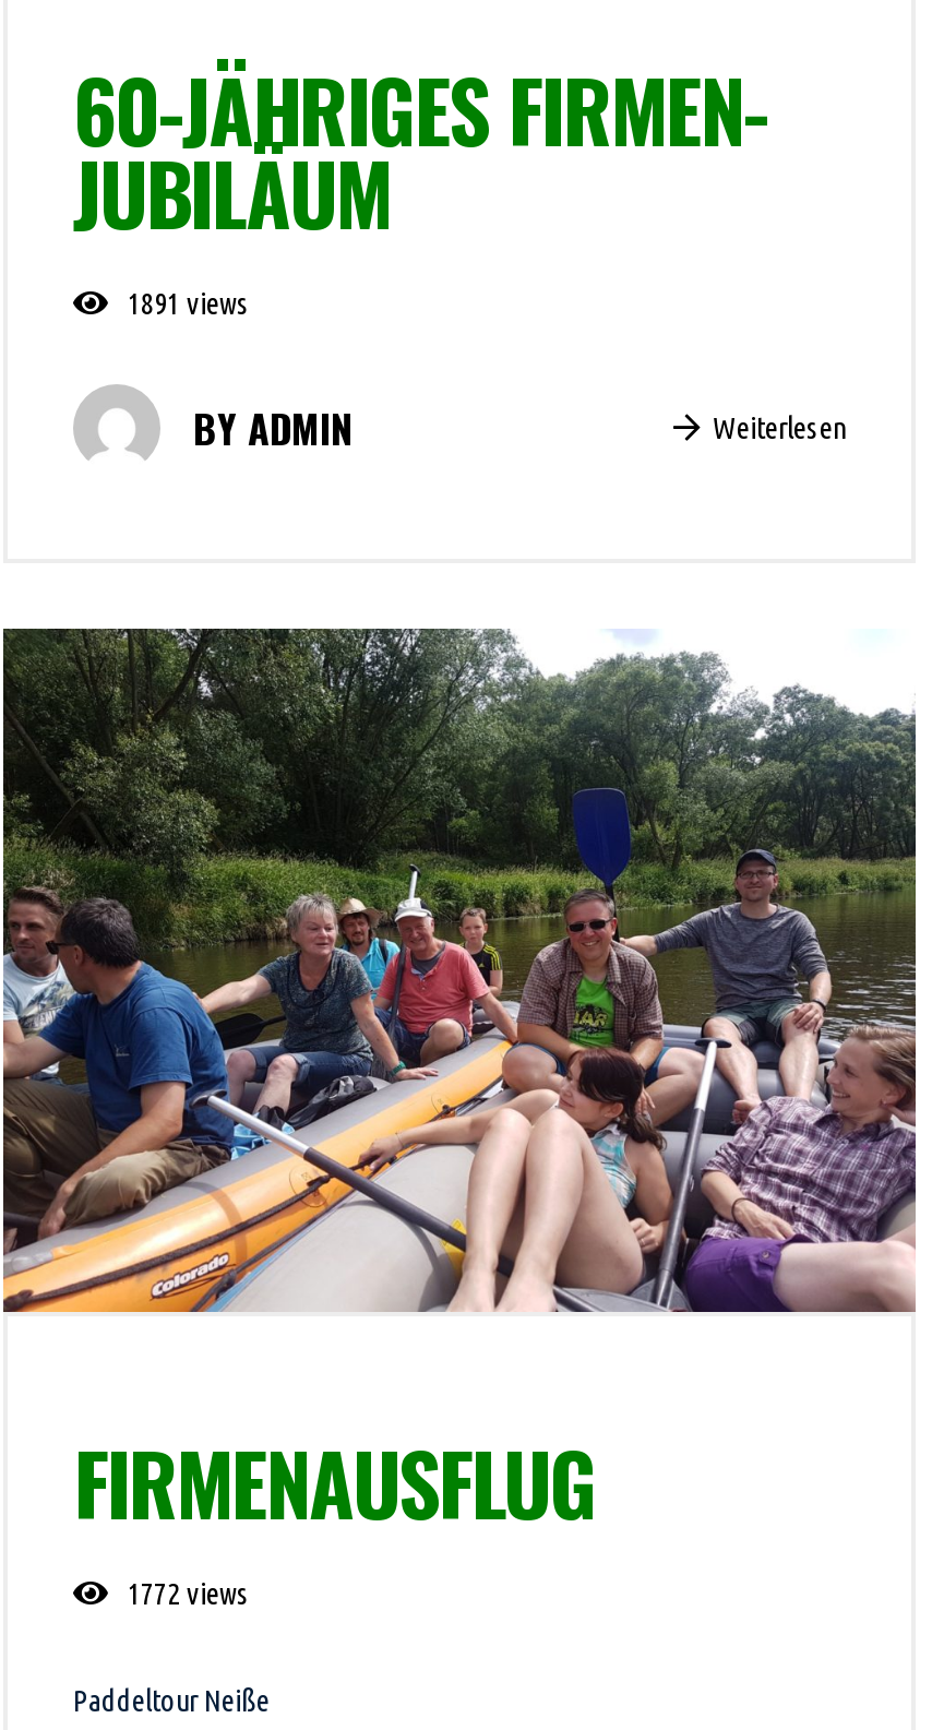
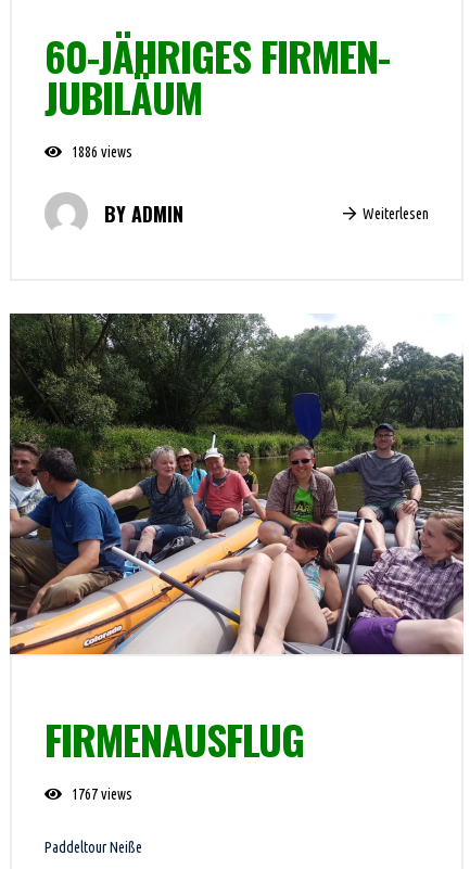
[121,286,250,321] 1891 views -> [68,143,132,161] 1886 views
[121,1577,250,1612] 1772 views -> [68,785,132,802] 1767 views

